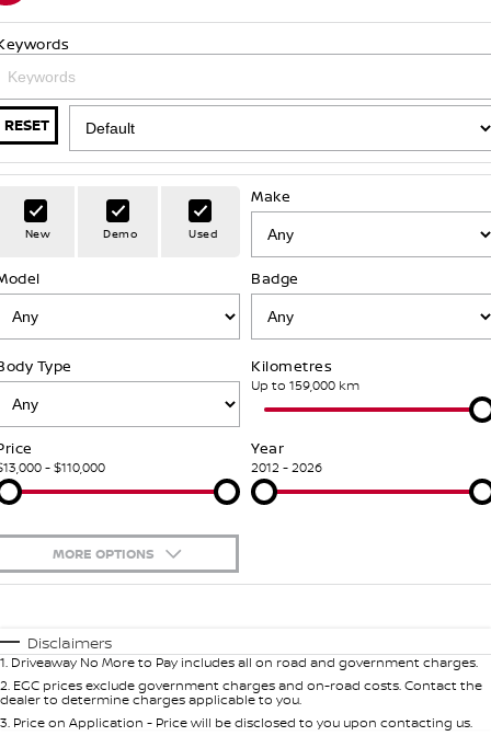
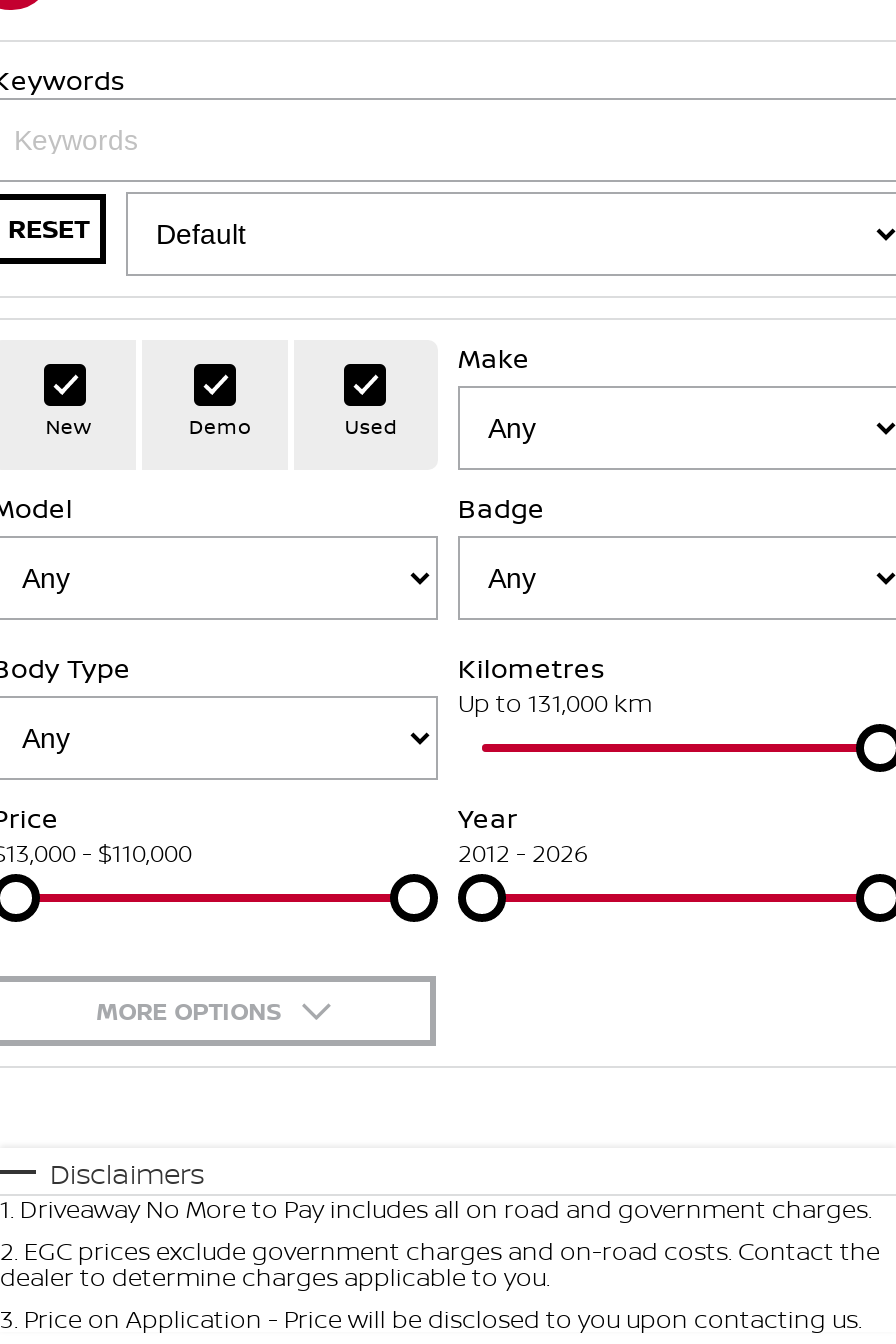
[251,376,359,394] Up to 159,000 km -> [458,686,652,720] Up to 131,000 km

